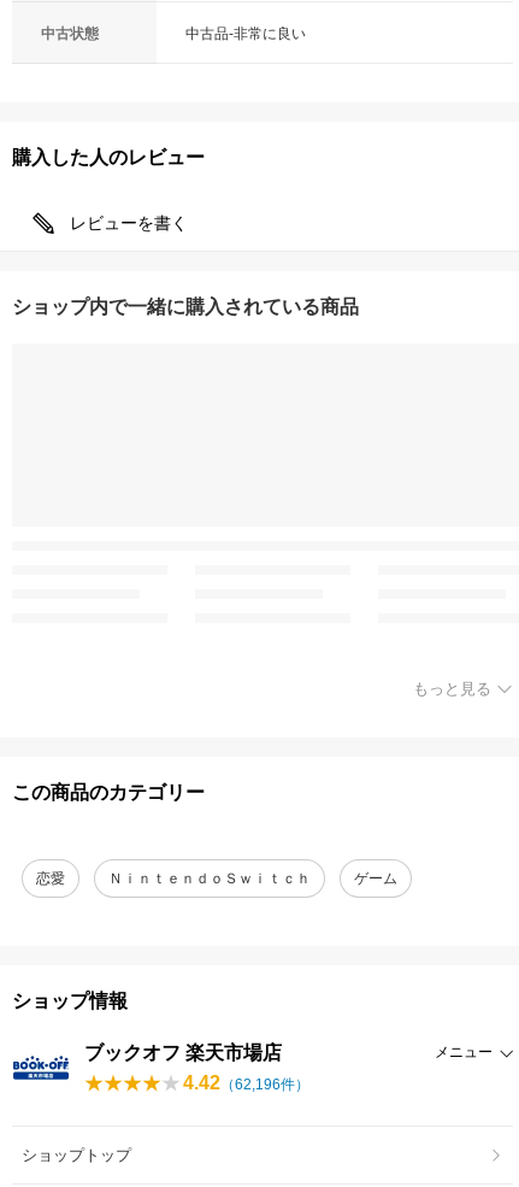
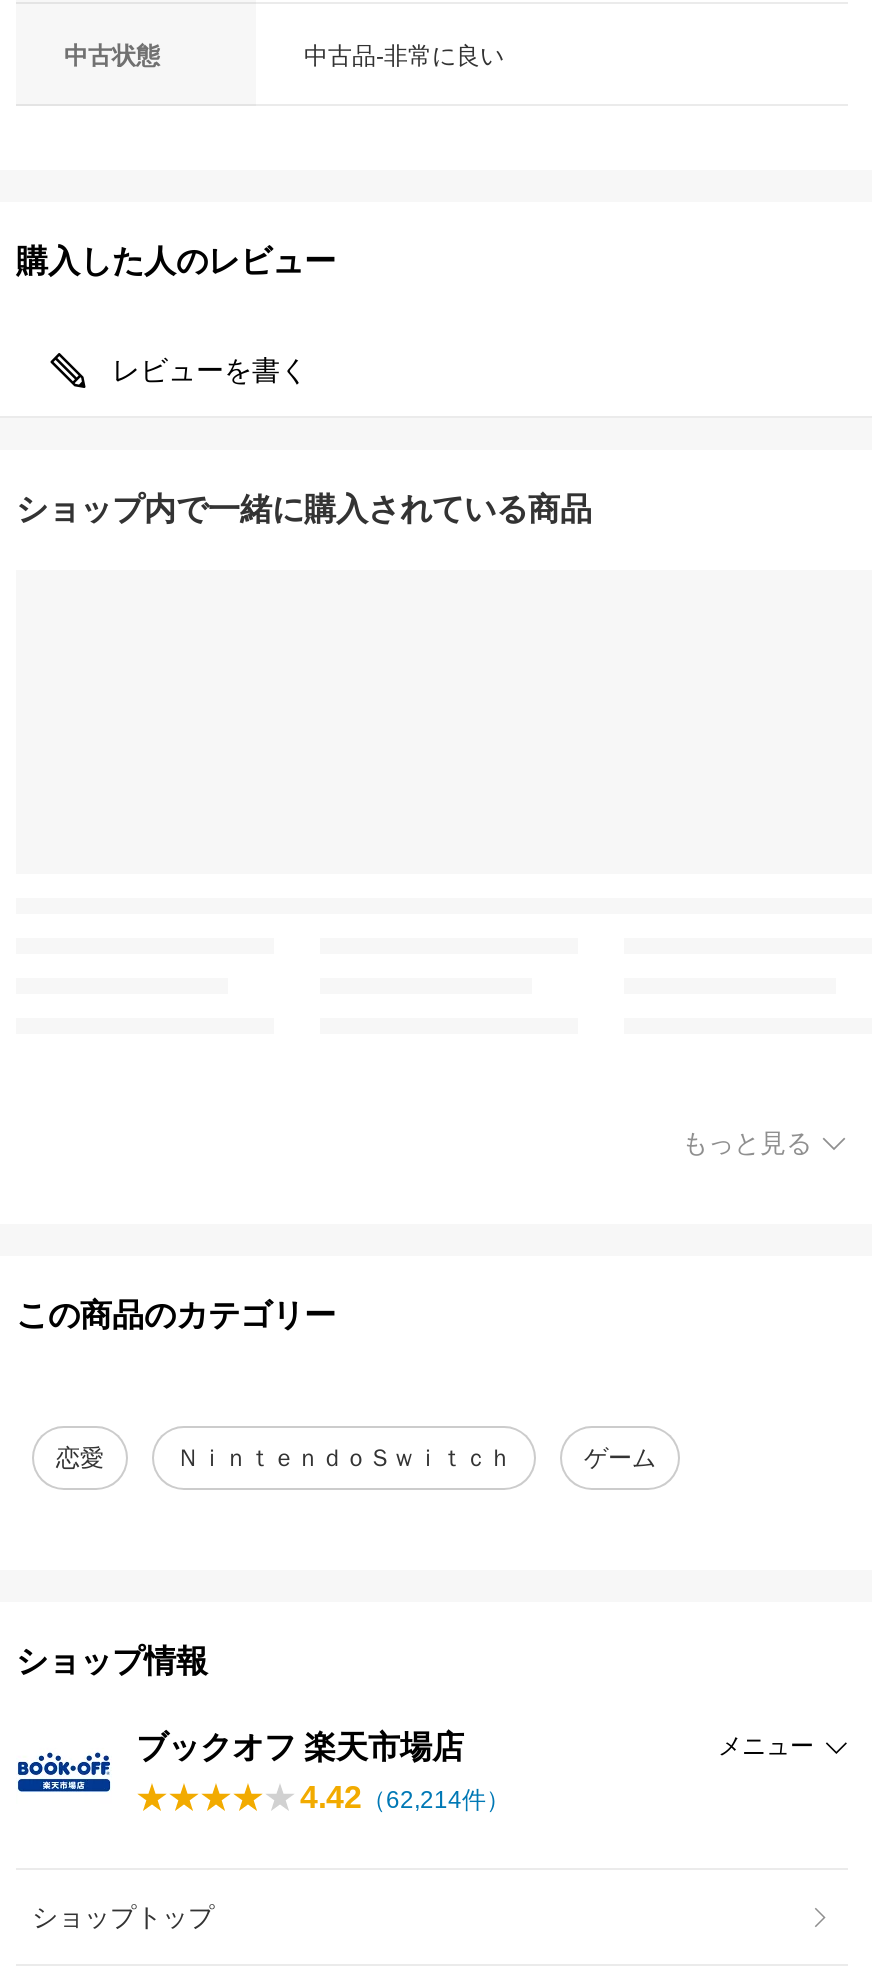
[183,1073,309,1093] 4.42（62,196件） -> [300,1780,510,1814] 4.42（62,214件）

